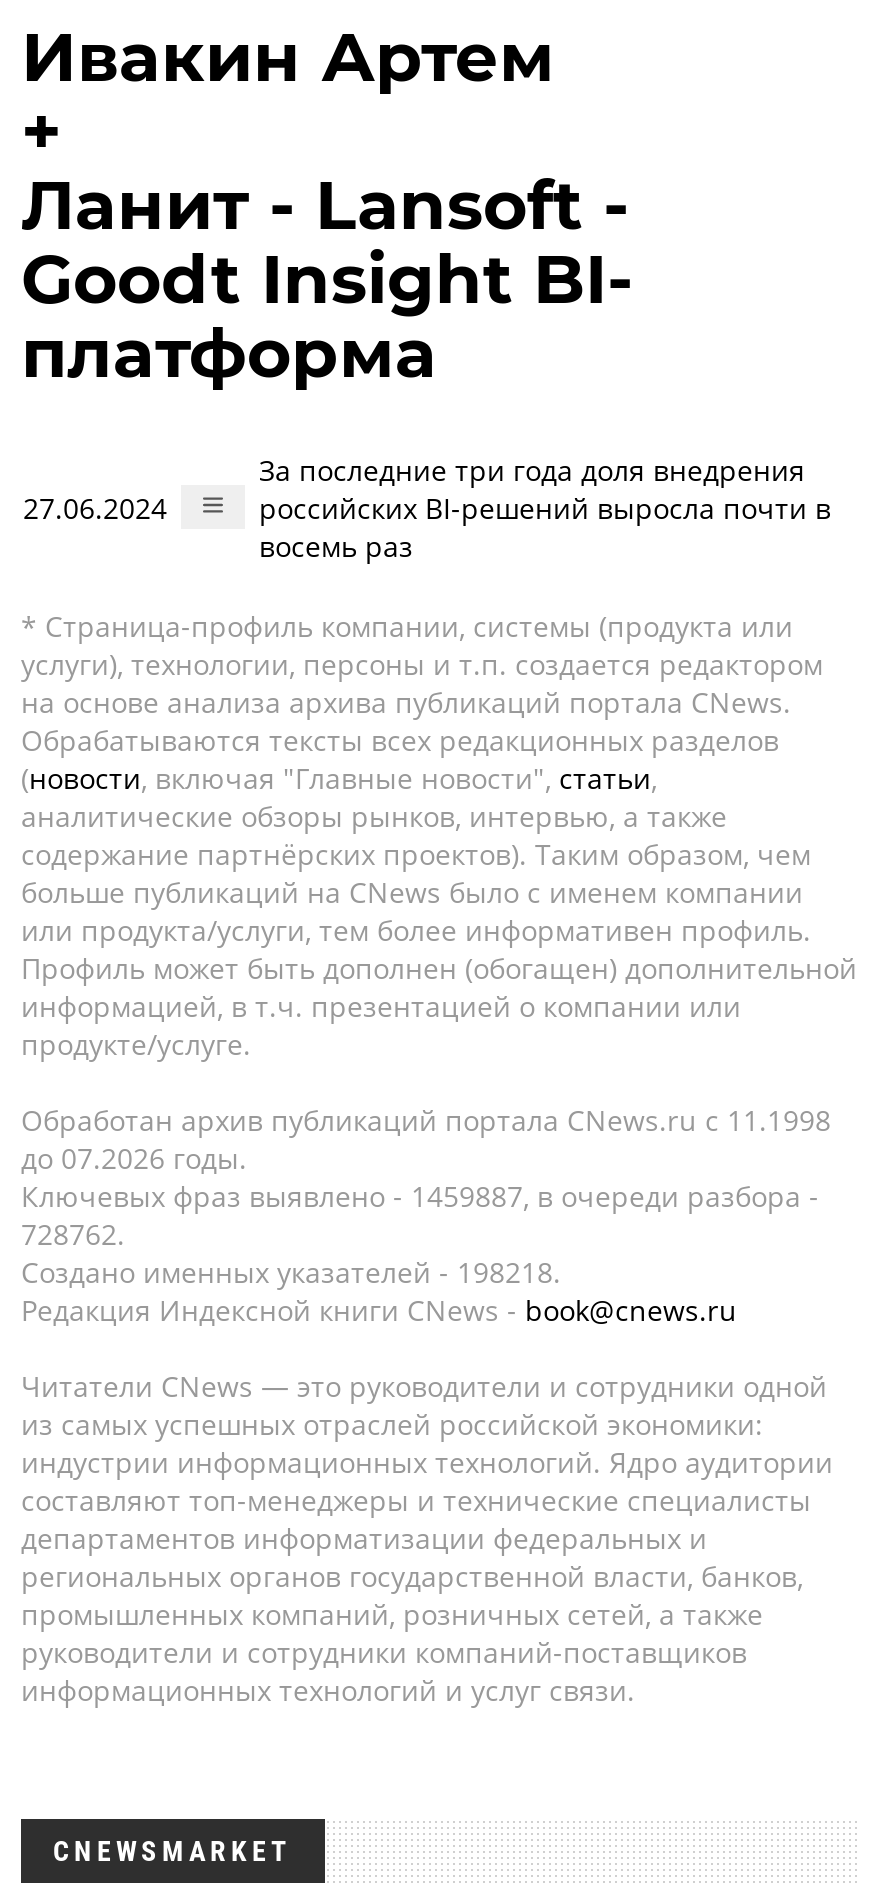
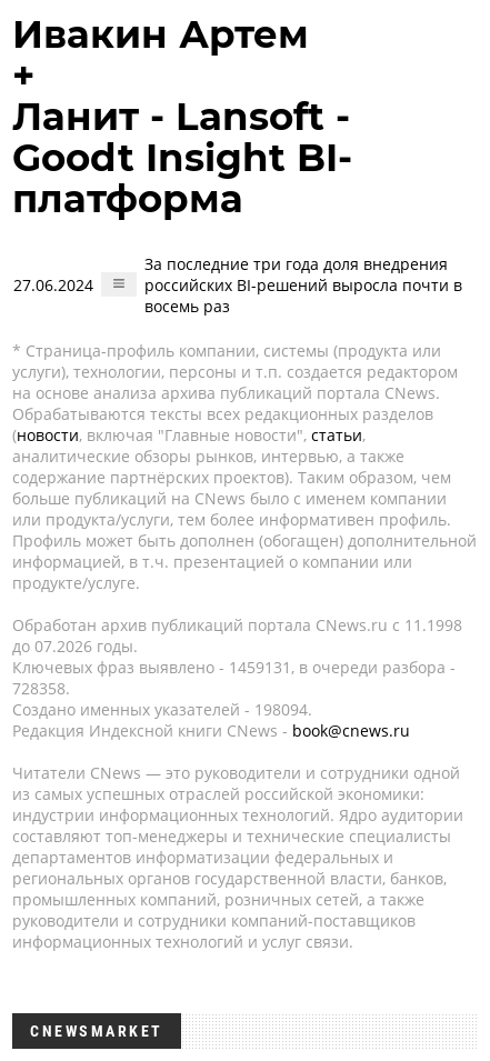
[21,1177,819,1215] Ключевых фраз выявлено - 1459887, в очереди разбора - -> [12,657,456,678] Ключевых фраз выявлено - 1459131, в очереди разбора -
[21,1215,125,1253] 728762. -> [12,678,70,699] 728358.
[21,1253,561,1291] Создано именных указателей - 198218. -> [12,699,312,720] Создано именных указателей - 198094.

